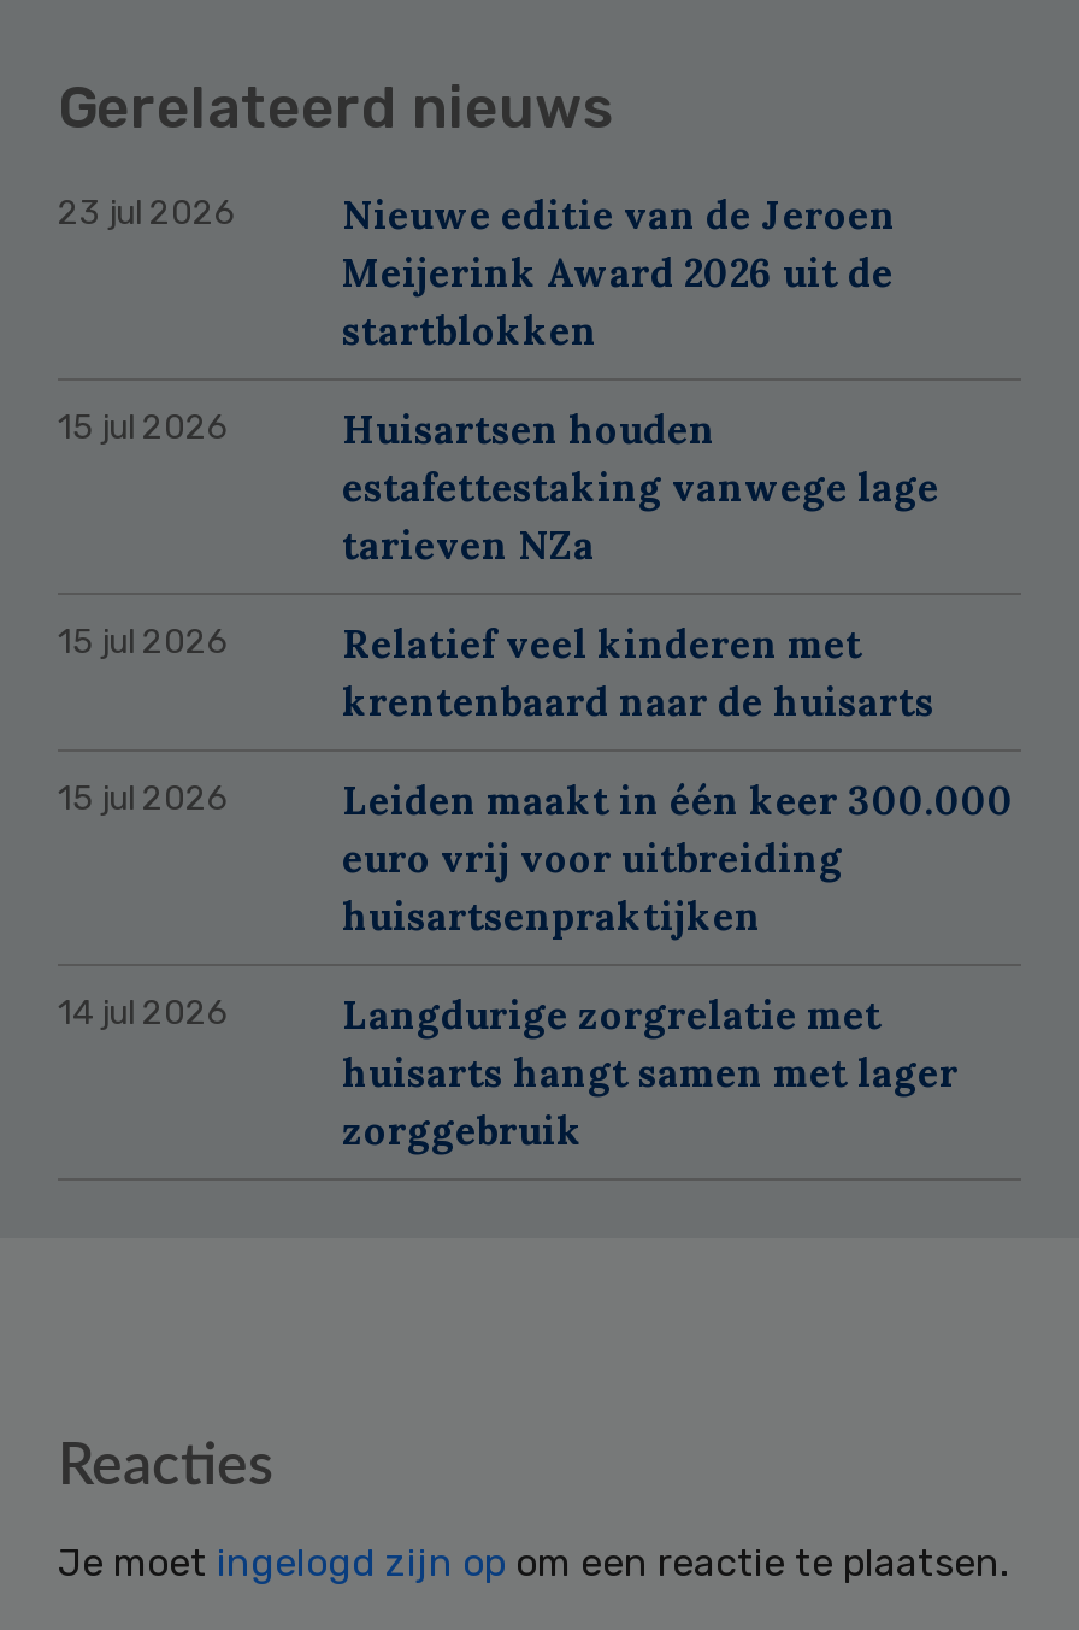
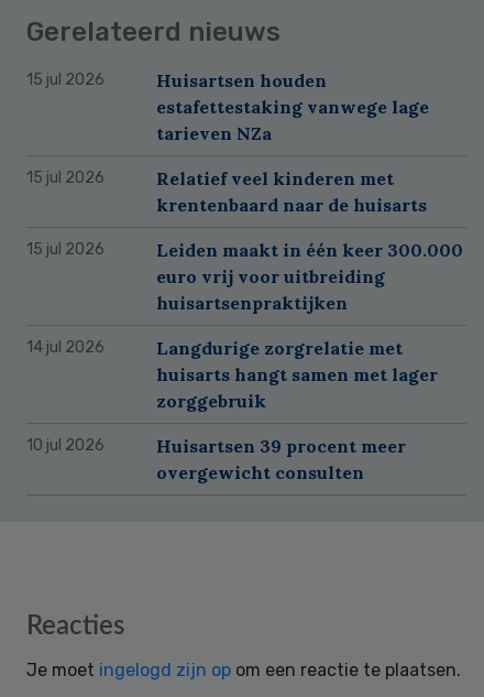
[58,189,896,353] 23 jul 2026 | Nieuwe editie van de Jeroen | Meijerink Award 2026 uit de | startblokken -> none
moved [58,404,1014,1153] -> [26,69,463,411]: 15 jul 2026 | Huisartsen houden | estafettestaking vanwege lage | ... | huisarts hangt samen met lager | zorggebruik
none -> [26,434,406,483] 10 jul 2026 | Huisartsen 39 procent meer | overgewicht consulten

